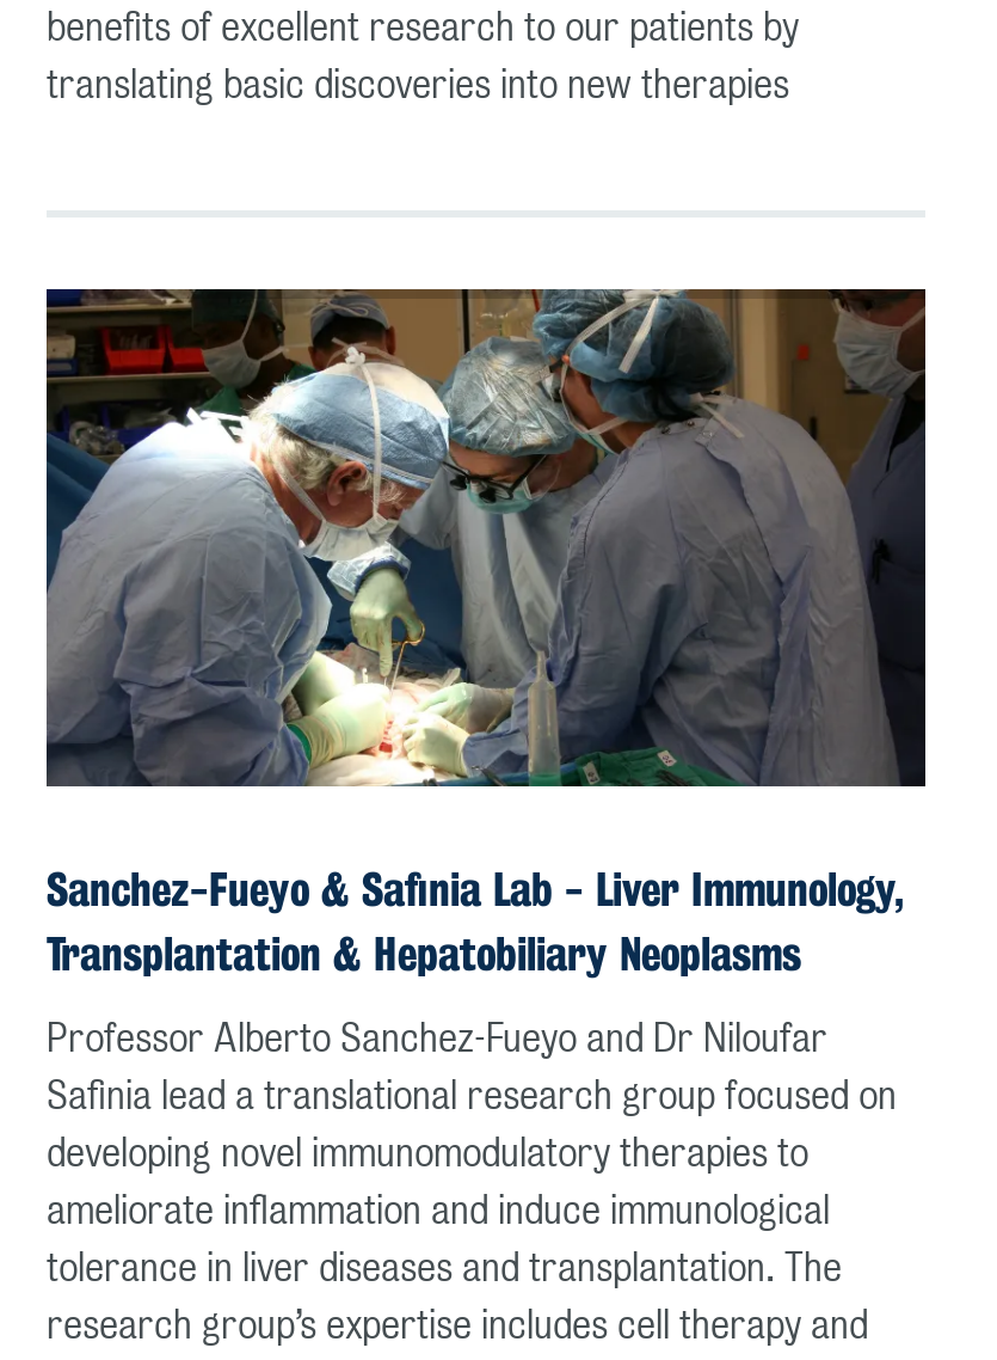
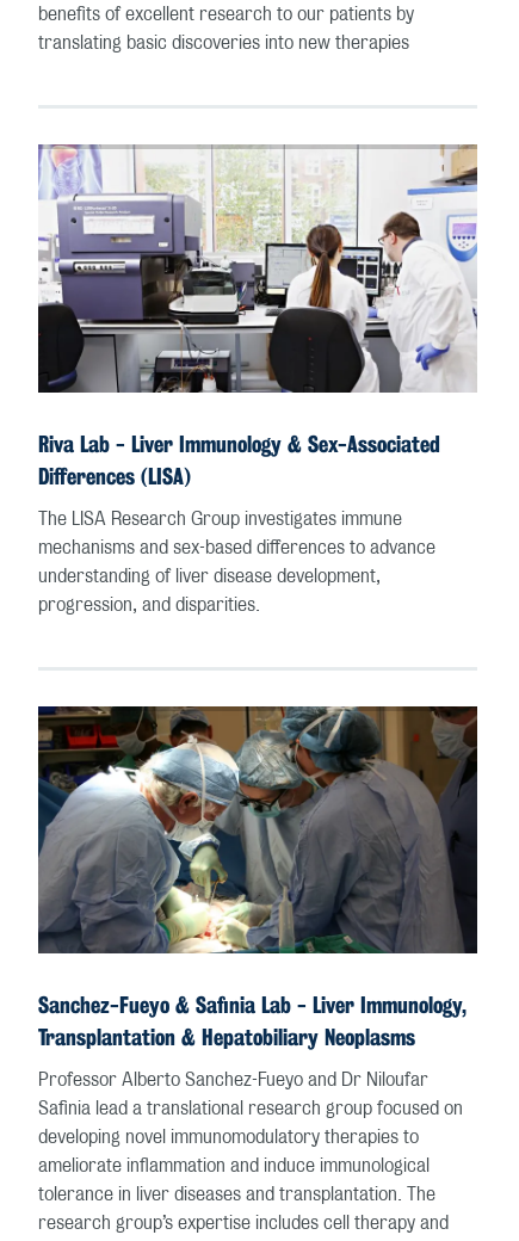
none -> [37,143,478,614] [image] | Riva Lab - Liver Immunology & Sex-Associated | Differences (LISA) | The LISA Research Group investigates immune | mechanisms and sex-based differences to advance | understanding of liver disease development, | progression, and disparities.

